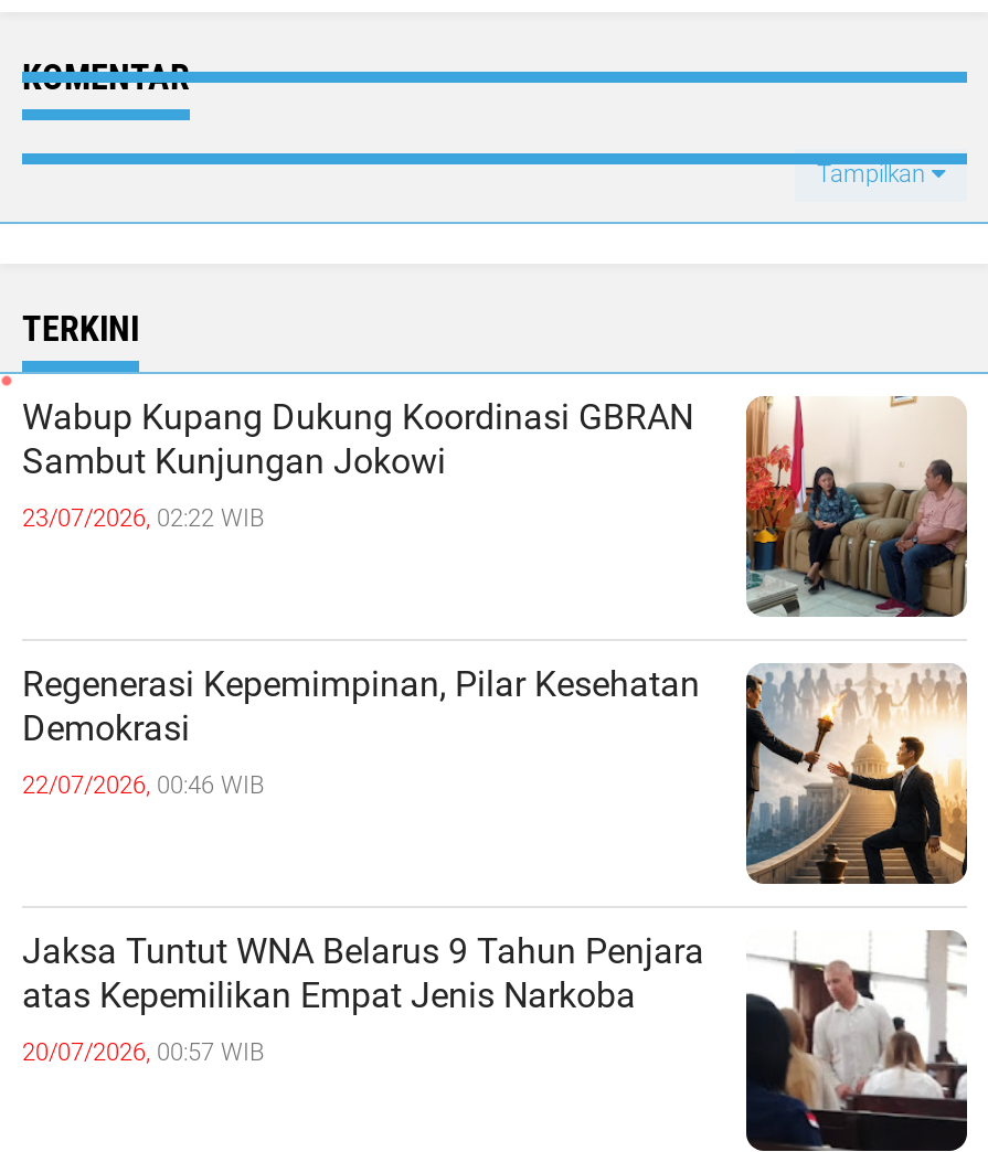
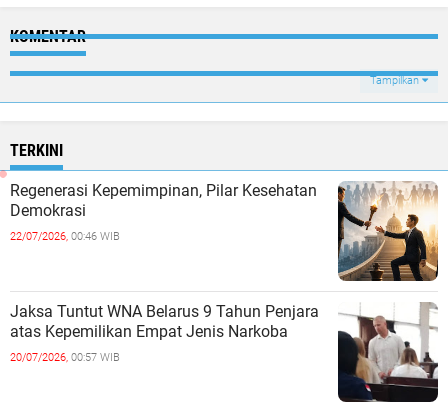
[22,395,969,618] [image] | Wabup Kupang Dukung Koordinasi GBRAN | Sambut Kunjungan Jokowi | 23/07/2026, 02:22 WIB -> none

